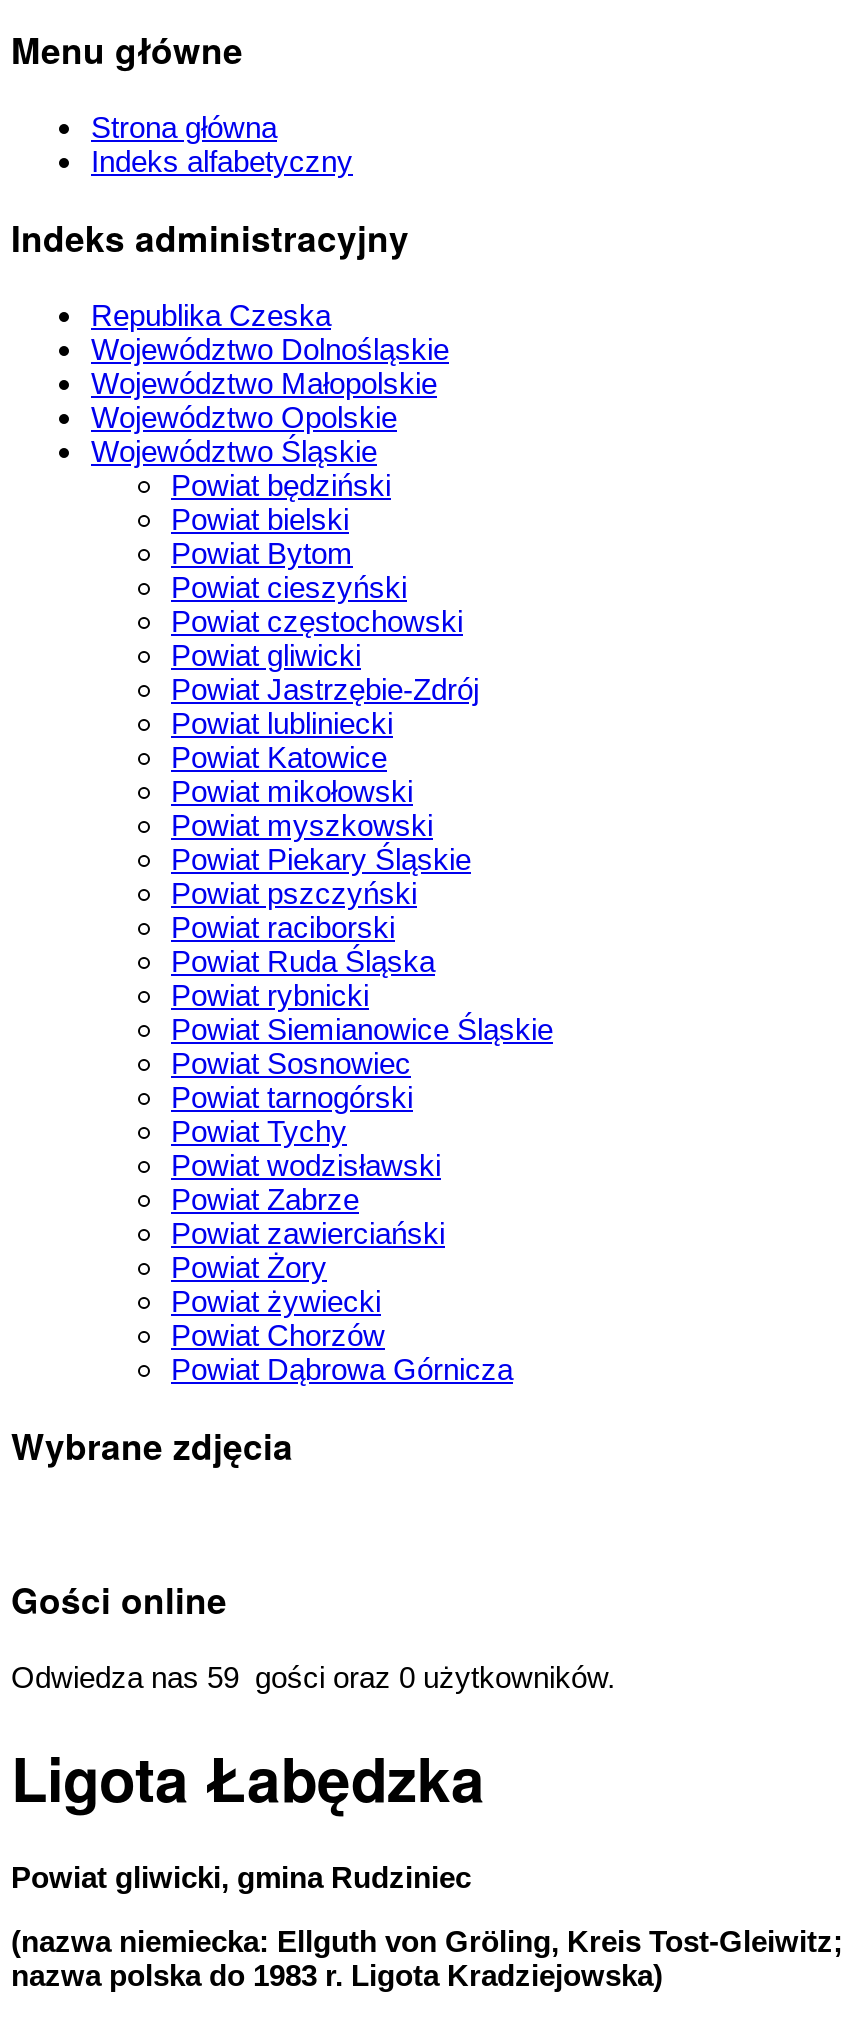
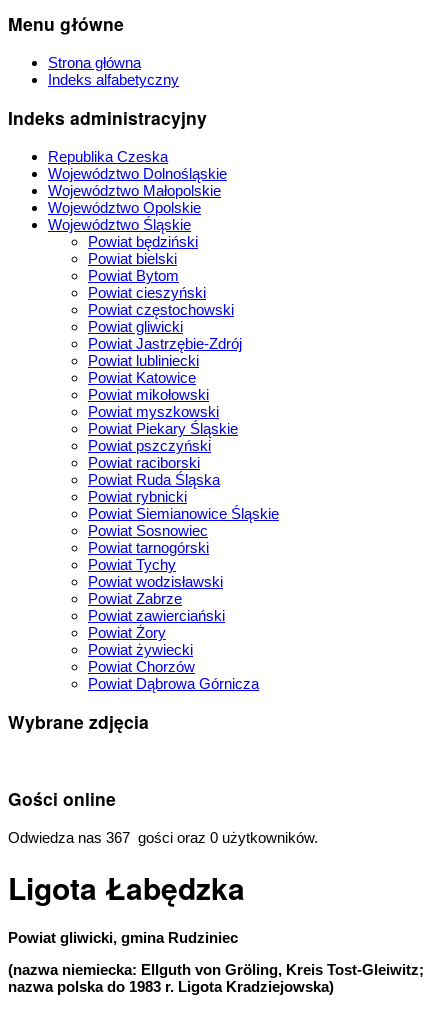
[11,1660,615,1694] Odwiedza nas 59 gości oraz 0 użytkowników. -> [8,829,318,846] Odwiedza nas 367 gości oraz 0 użytkowników.

